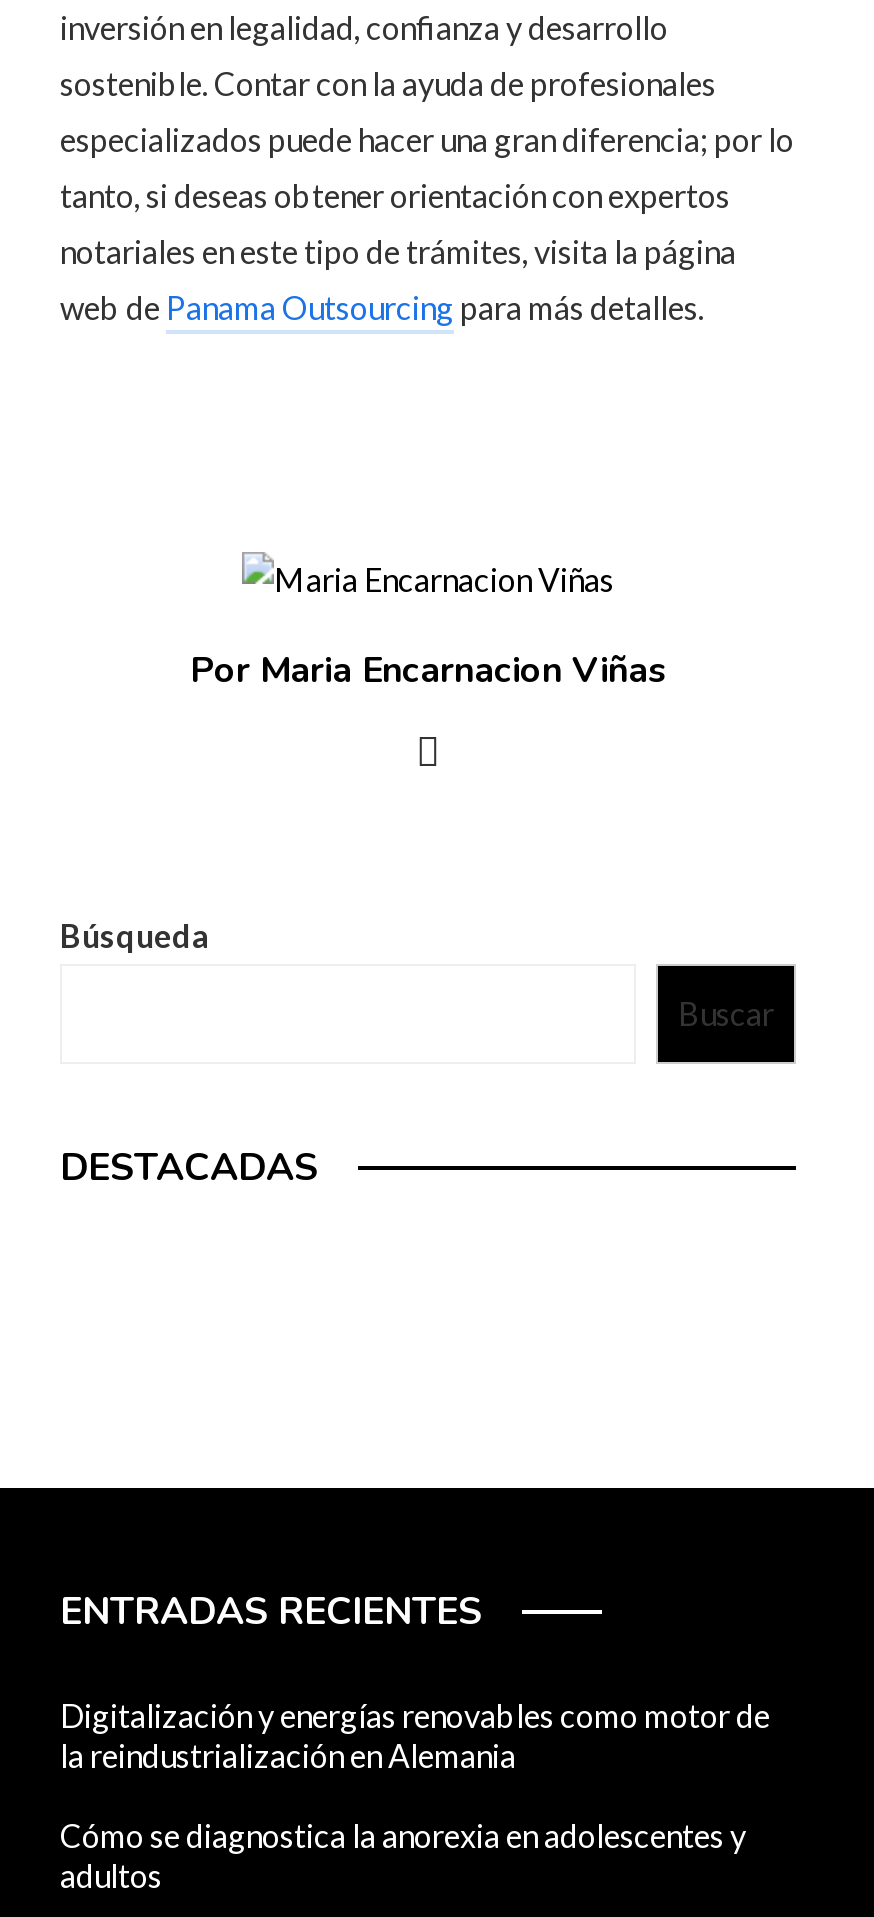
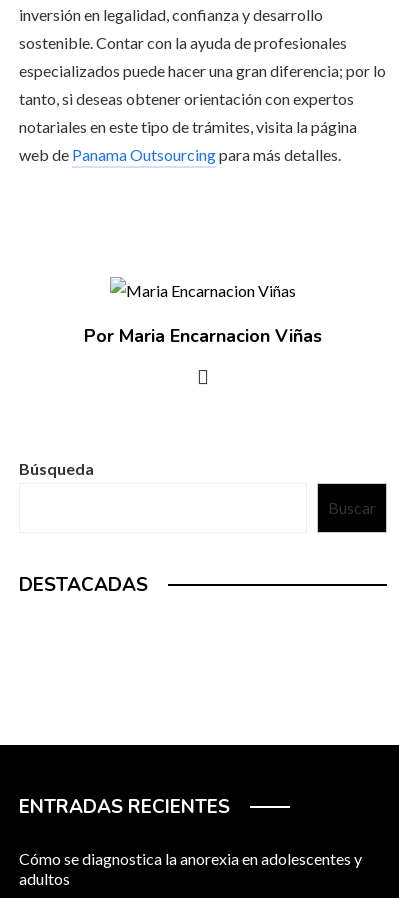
[60,1696,770,1774] Digitalización y energías renovables como motor de | la reindustrialización en Alemania -> none

